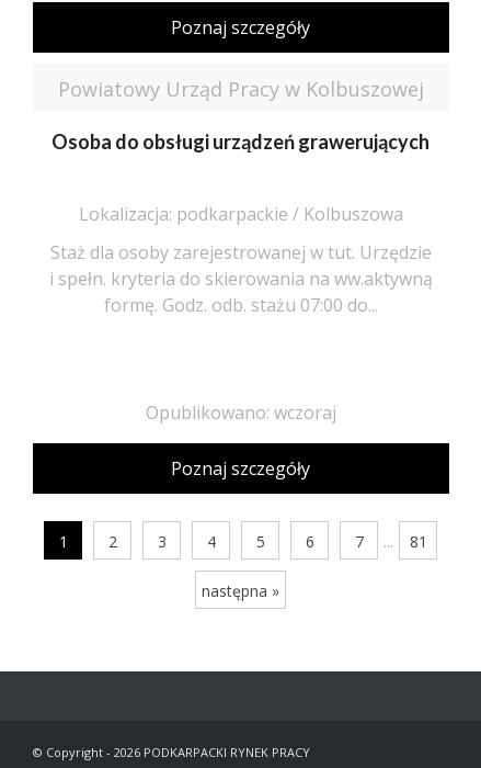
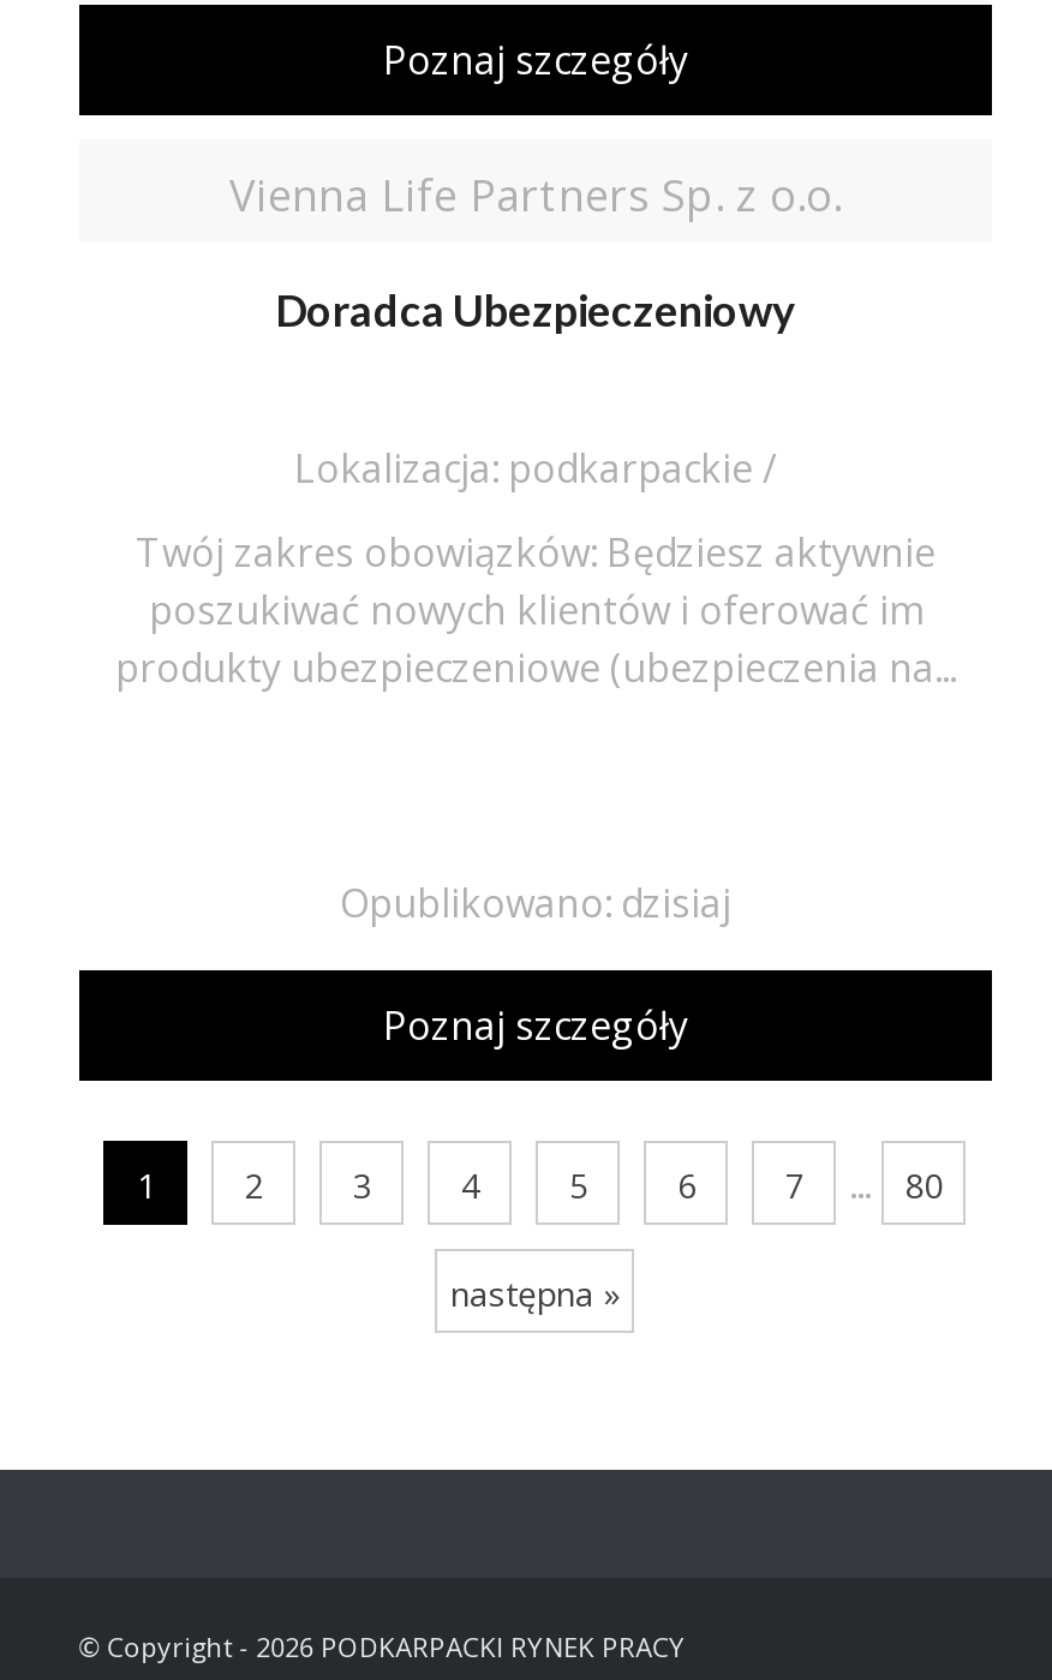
[58,76,424,102] Powiatowy Urząd Pracy w Kolbuszowej -> [229,166,842,223] Vienna Life Partners Sp. z o.o.
[52,129,430,154] Osoba do obsługi urządzeń grawerujących -> [275,283,796,336] Doradca Ubezpieczeniowy
[79,202,403,226] Lokalizacja: podkarpackie / Kolbuszowa -> [294,442,777,495] Lokalizacja: podkarpackie /
[49,240,433,317] Staż dla osoby zarejestrowanej w tut. Urzędzie | i spełn. kryteria do skierowania na ww.aktywną | formę. Godz. odb. stażu 07:00 do... -> [115,526,956,694] Twój zakres obowiązków: Będziesz aktywnie | poszukiwać nowych klientów i oferować im | produkty ubezpieczeniowe (ubezpieczenia na...
[146,400,336,425] Opublikowano: wczoraj -> [340,877,731,929] Opublikowano: dzisiaj
[410,531,427,552] 81 -> [905,1162,944,1208] 80

